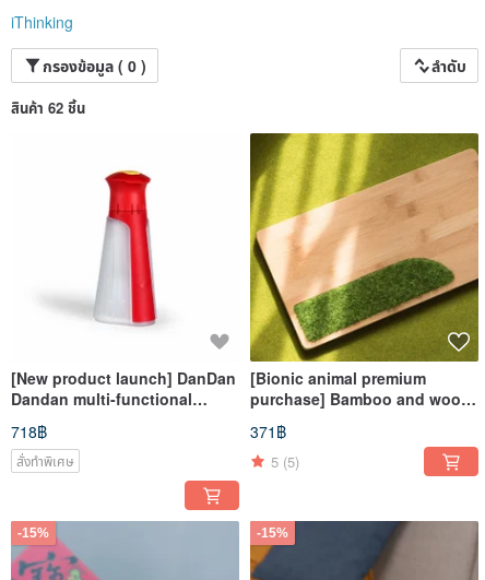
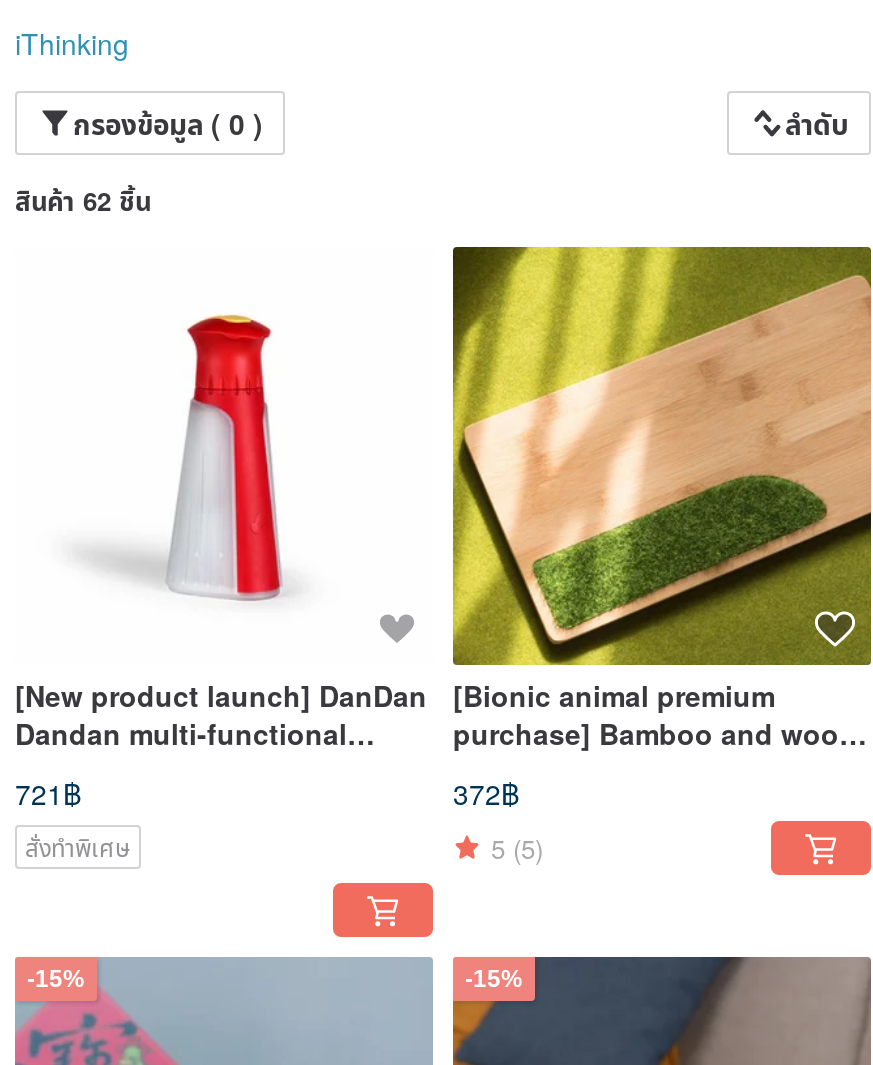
[11,421,47,442] 718฿ -> [15,773,81,813] 721฿
[250,421,286,442] 371฿ -> [453,773,519,813] 372฿

